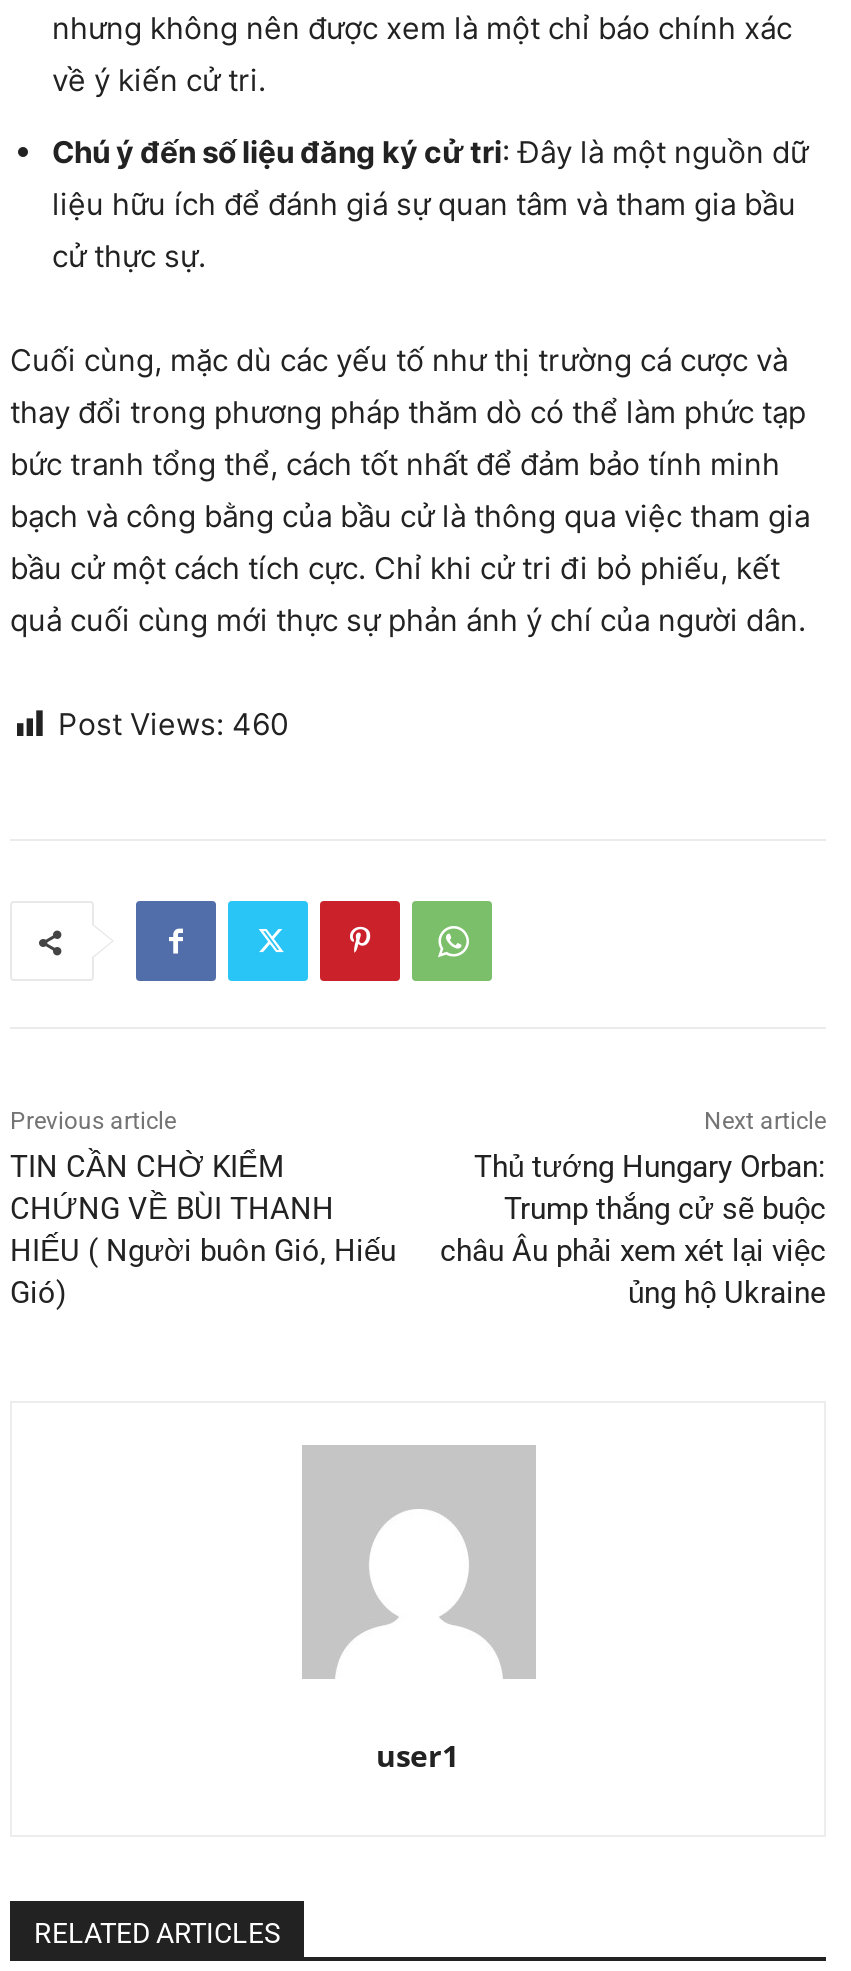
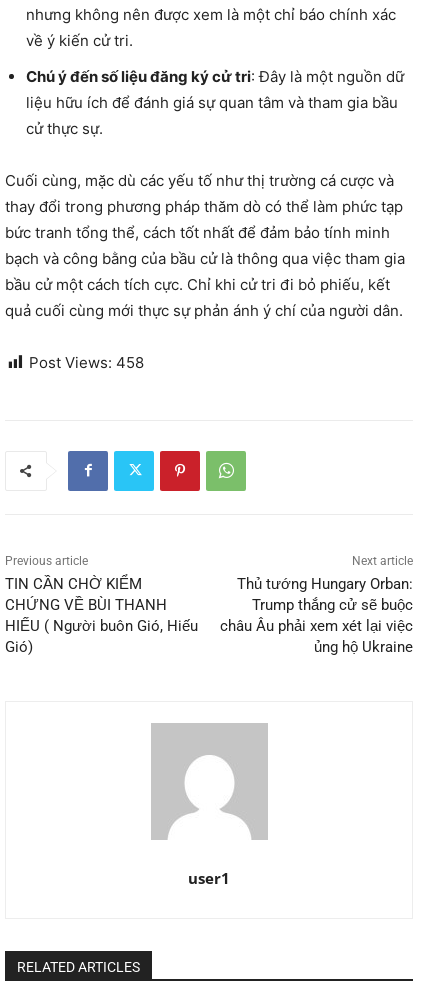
[58,706,288,744] Post Views: 460 -> [29,353,144,372] Post Views: 458

